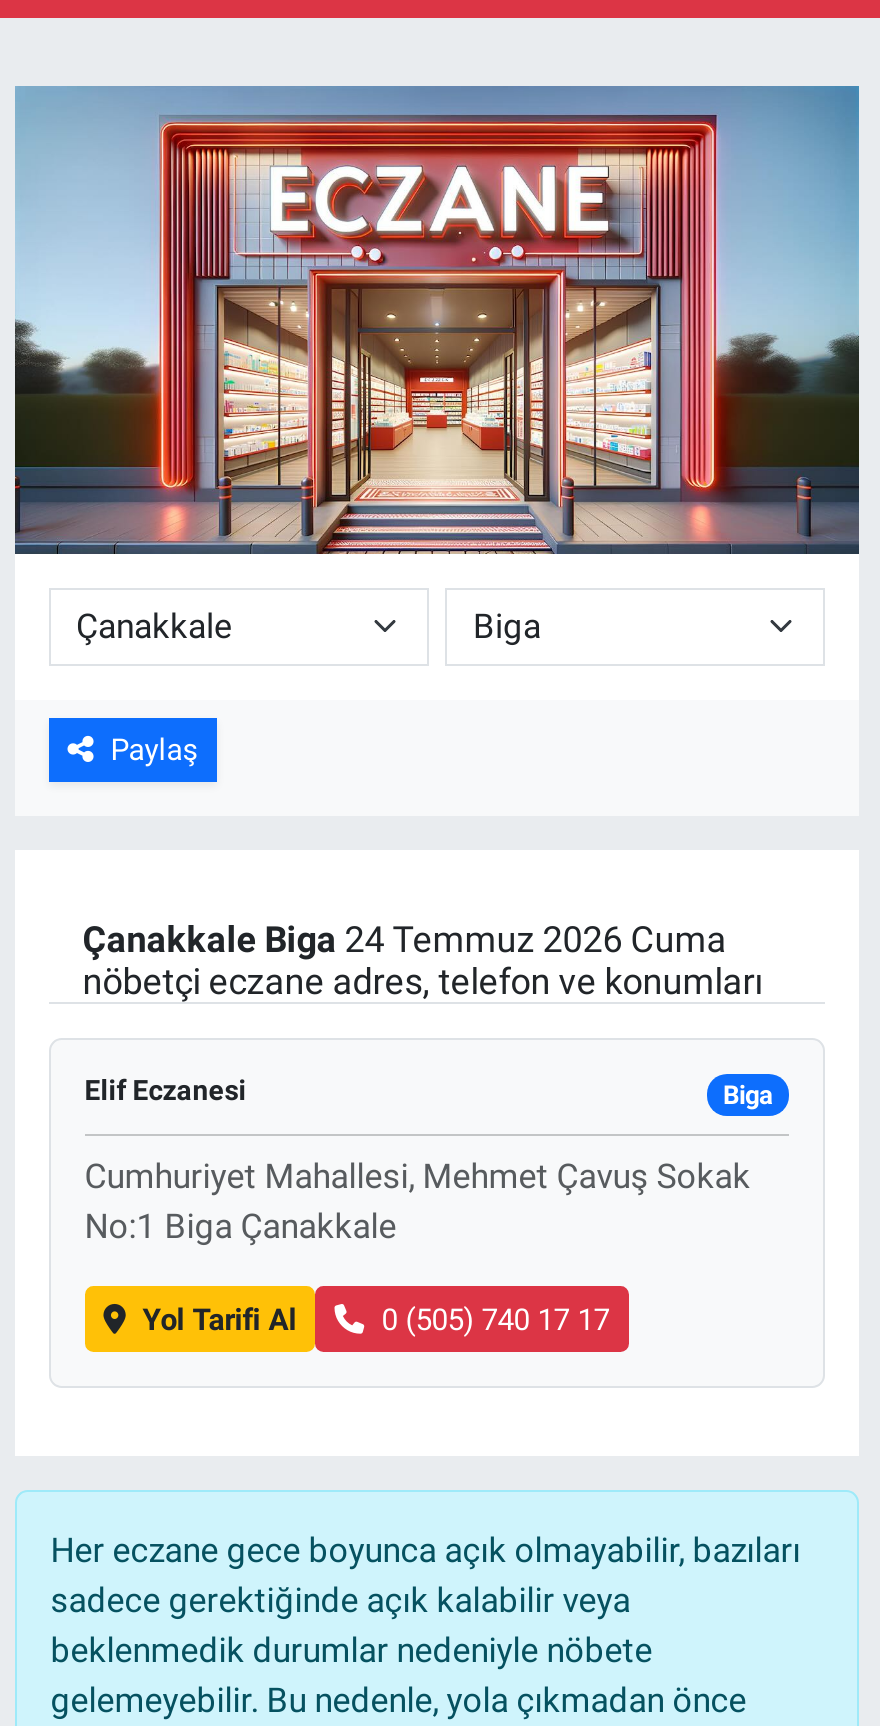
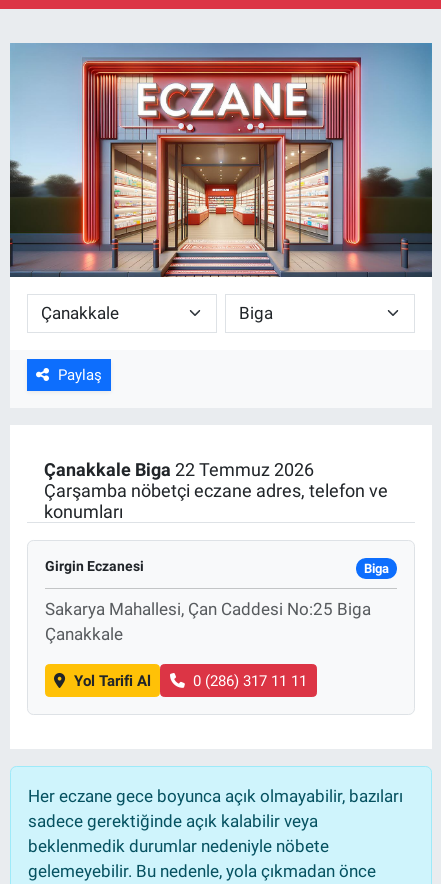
[83,919,763,1003] Çanakkale Biga 24 Temmuz 2026 Cuma | nöbetçi eczane adres, telefon ve konumları -> [44,459,388,522] Çanakkale Biga 22 Temmuz 2026 | Çarşamba nöbetçi eczane adres, telefon ve | konumları
[85,1075,247,1107] Elif Eczanesi -> [45,558,144,574] Girgin Eczanesi
[85,1157,751,1247] Cumhuriyet Mahallesi, Mehmet Çavuş Sokak | No:1 Biga Çanakkale -> [45,599,371,644] Sakarya Mahallesi, Çan Caddesi No:25 Biga | Çanakkale
[381,1301,609,1337] 0 (505) 740 17 17 -> [193,672,307,690] 0 (286) 317 11 11

